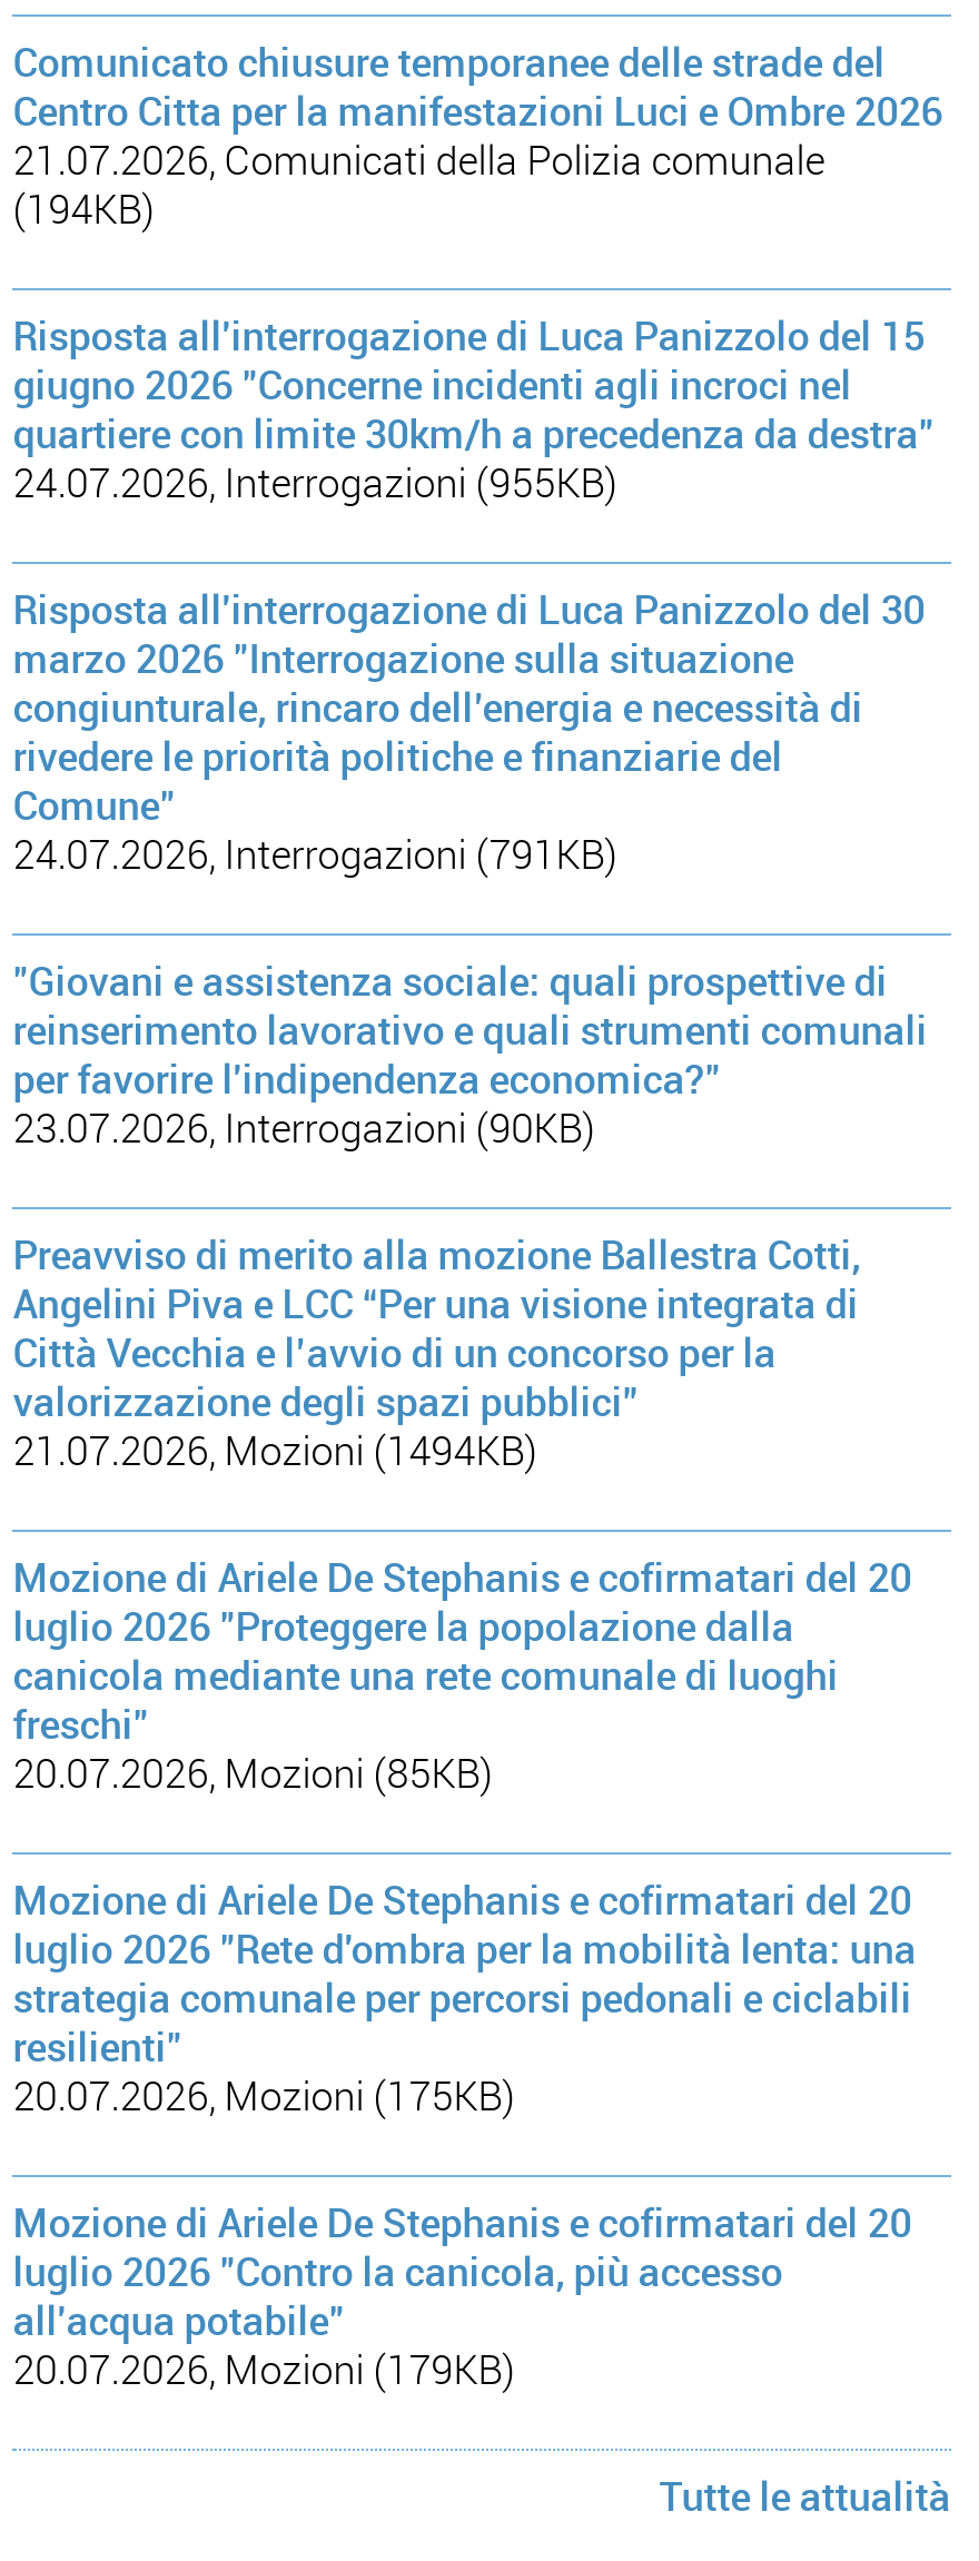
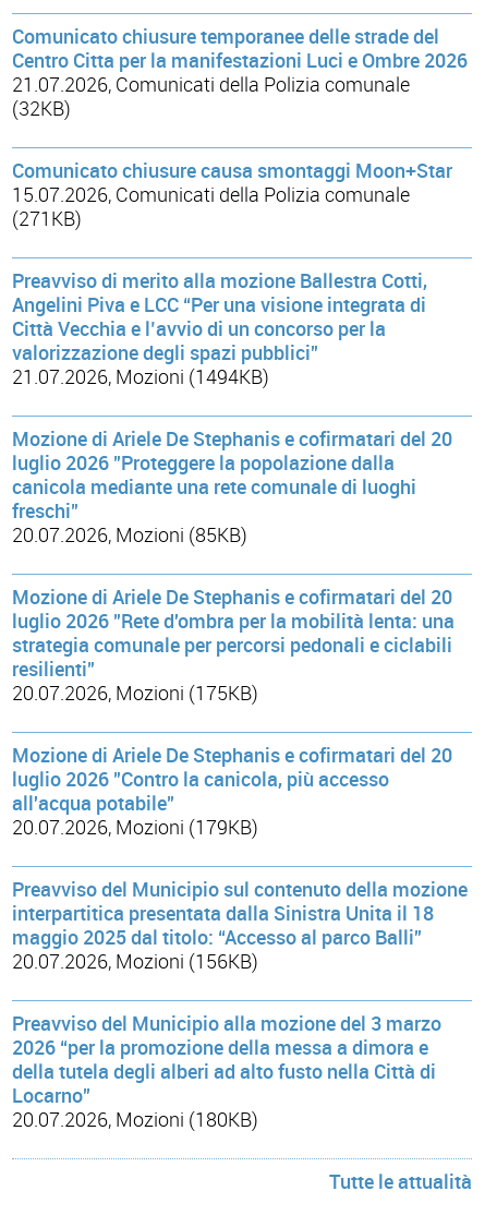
[13,187,934,1155] (194KB) | Risposta all'interrogazione di Luca Panizzolo del 15 | giugno 2026 "Concerne incidenti agli incroci nel | quartiere con limite 30km/h a precedenza da destra" | 24.07.2026, Interrogazioni (955KB) | Risposta all'interrogazione di Luca Panizzolo del 30 | marzo 2026 "Interrogazione sulla situazione | congiunturale, rincaro dell’energia e necessità di | rivedere le priorità politiche e finanziarie del | Comune" | 24.07.2026, Interrogazioni (791KB) | "Giovani e assistenza sociale: quali prospettive di | reinserimento lavorativo e quali strumenti comunali | per favorire l'indipendenza economica?" | 23.07.2026, Interrogazioni (90KB) -> [12,98,453,232] (32KB) | Comunicato chiusure causa smontaggi Moon+Star | 15.07.2026, Comunicati della Polizia comunale | (271KB)
moved [13,1232,916,2396] -> [12,270,455,840]: Preavviso di merito alla mozione Ballestra Cotti, | Angelini Piva e LCC “Per una visione integrata di | Città Vecchia e l’avvio di un concorso per la | ... | all'acqua potabile" | 20.07.2026, Mozioni (179KB)
none -> [12,878,468,1133] Preavviso del Municipio sul contenuto della mozione | interpartitica presentata dalla Sinistra Unita il 18 | maggio 2025 dal titolo: “Accesso al parco Balli” | 20.07.2026, Mozioni (156KB) | Preavviso del Municipio alla mozione del 3 marzo | 2026 “per la promozione della messa a dimora e | della tutela degli alberi ad alto fusto nella Città di | Locarno” | 20.07.2026, Mozioni (180KB)

